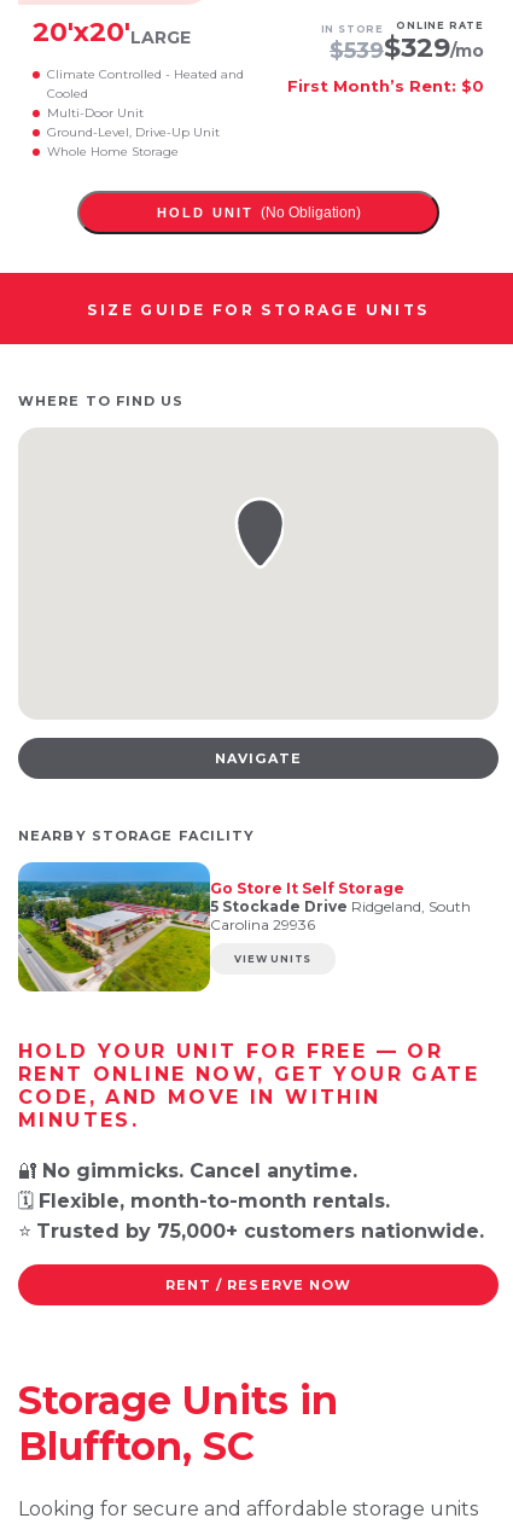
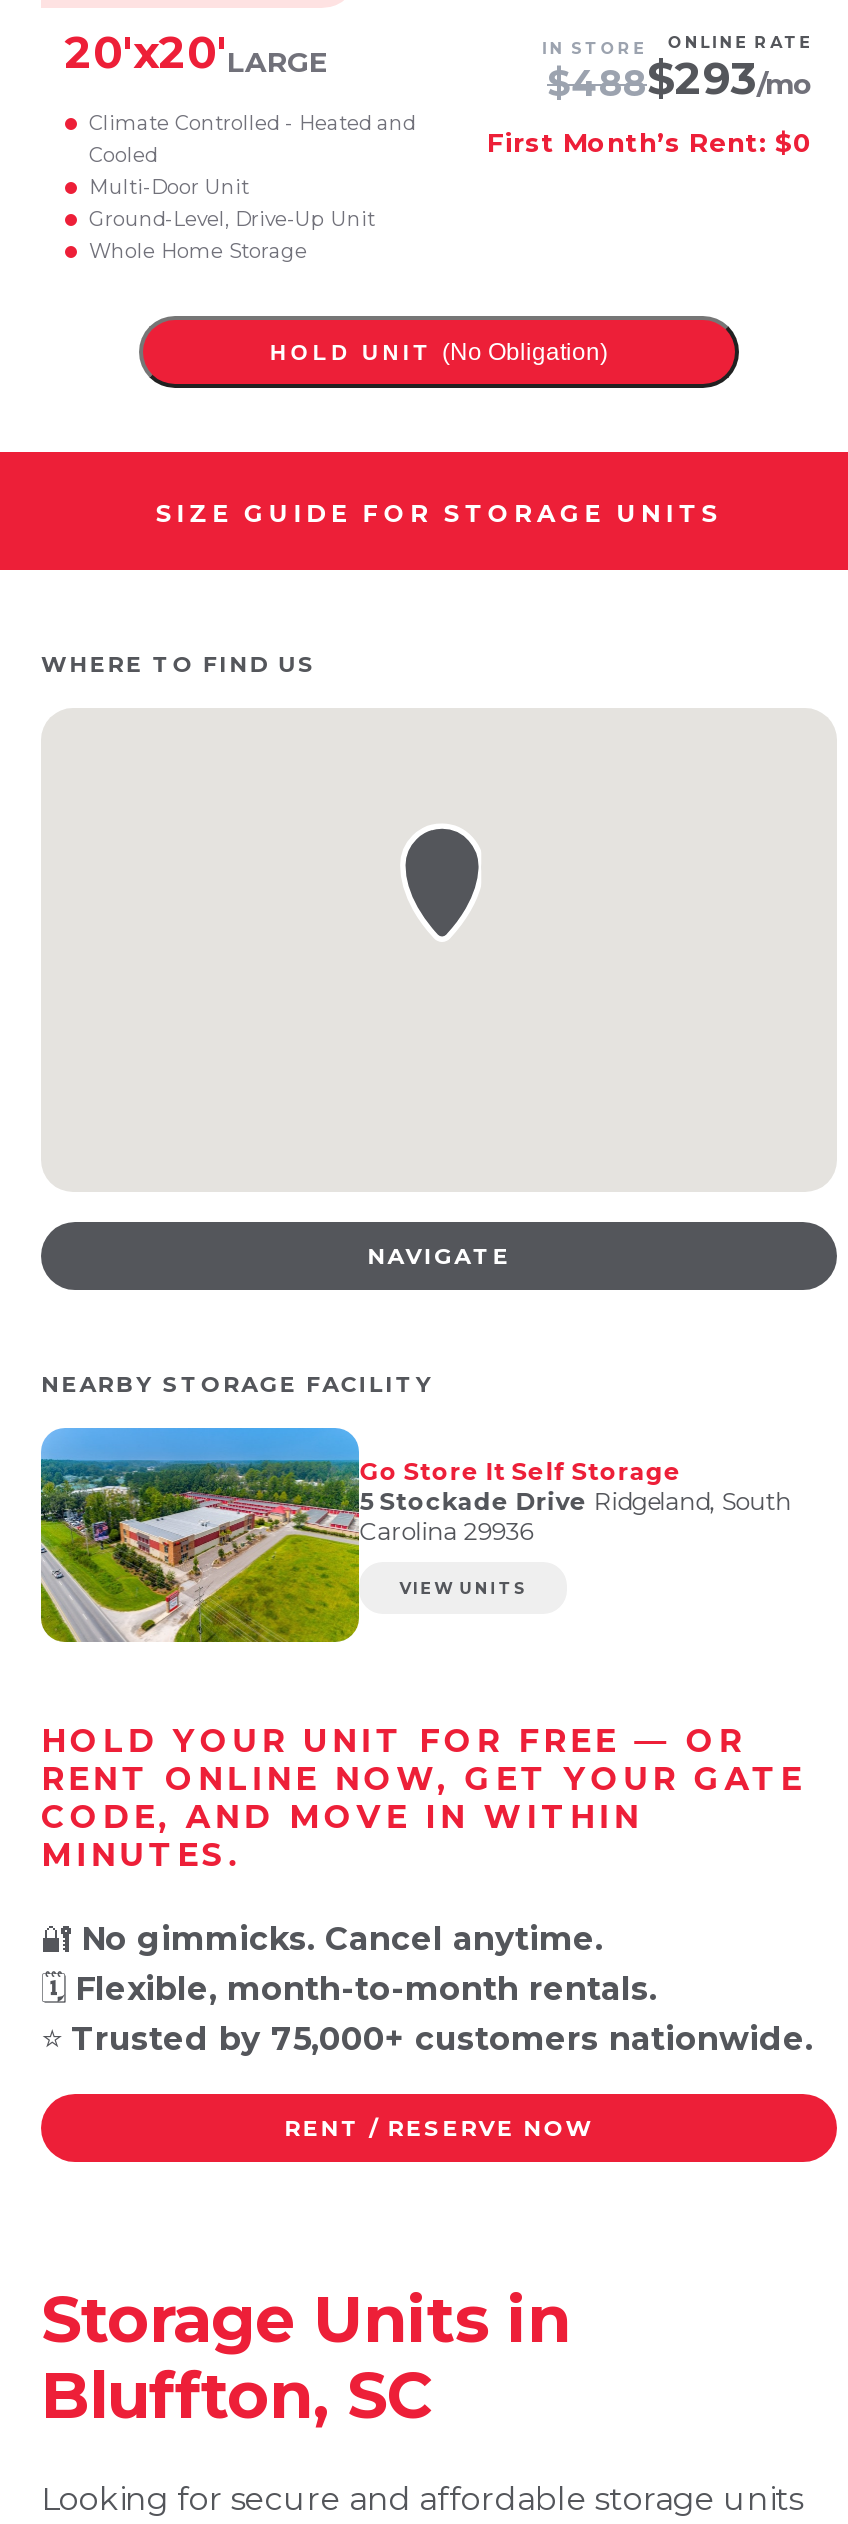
[330,38,384,64] $539 -> [547,63,647,107] $488
[384,32,484,64] $329/mo -> [647,53,813,107] $293/mo

